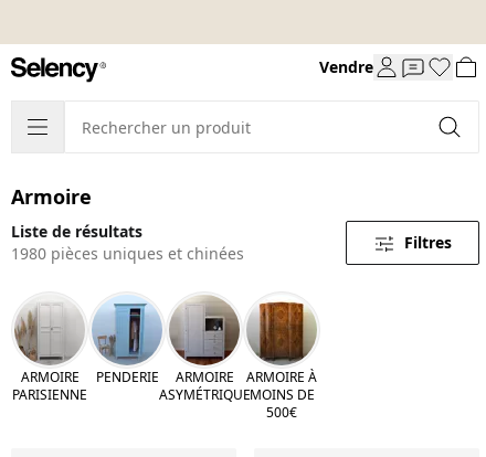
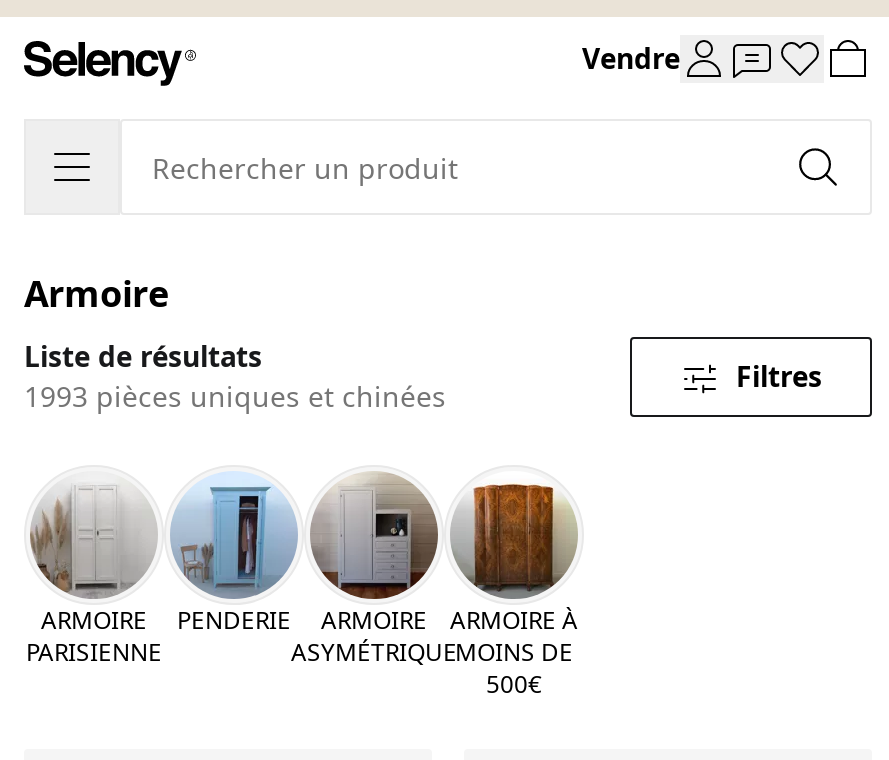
[11,243,244,264] 1980 pièces uniques et chinées -> [24,377,446,415] 1993 pièces uniques et chinées

